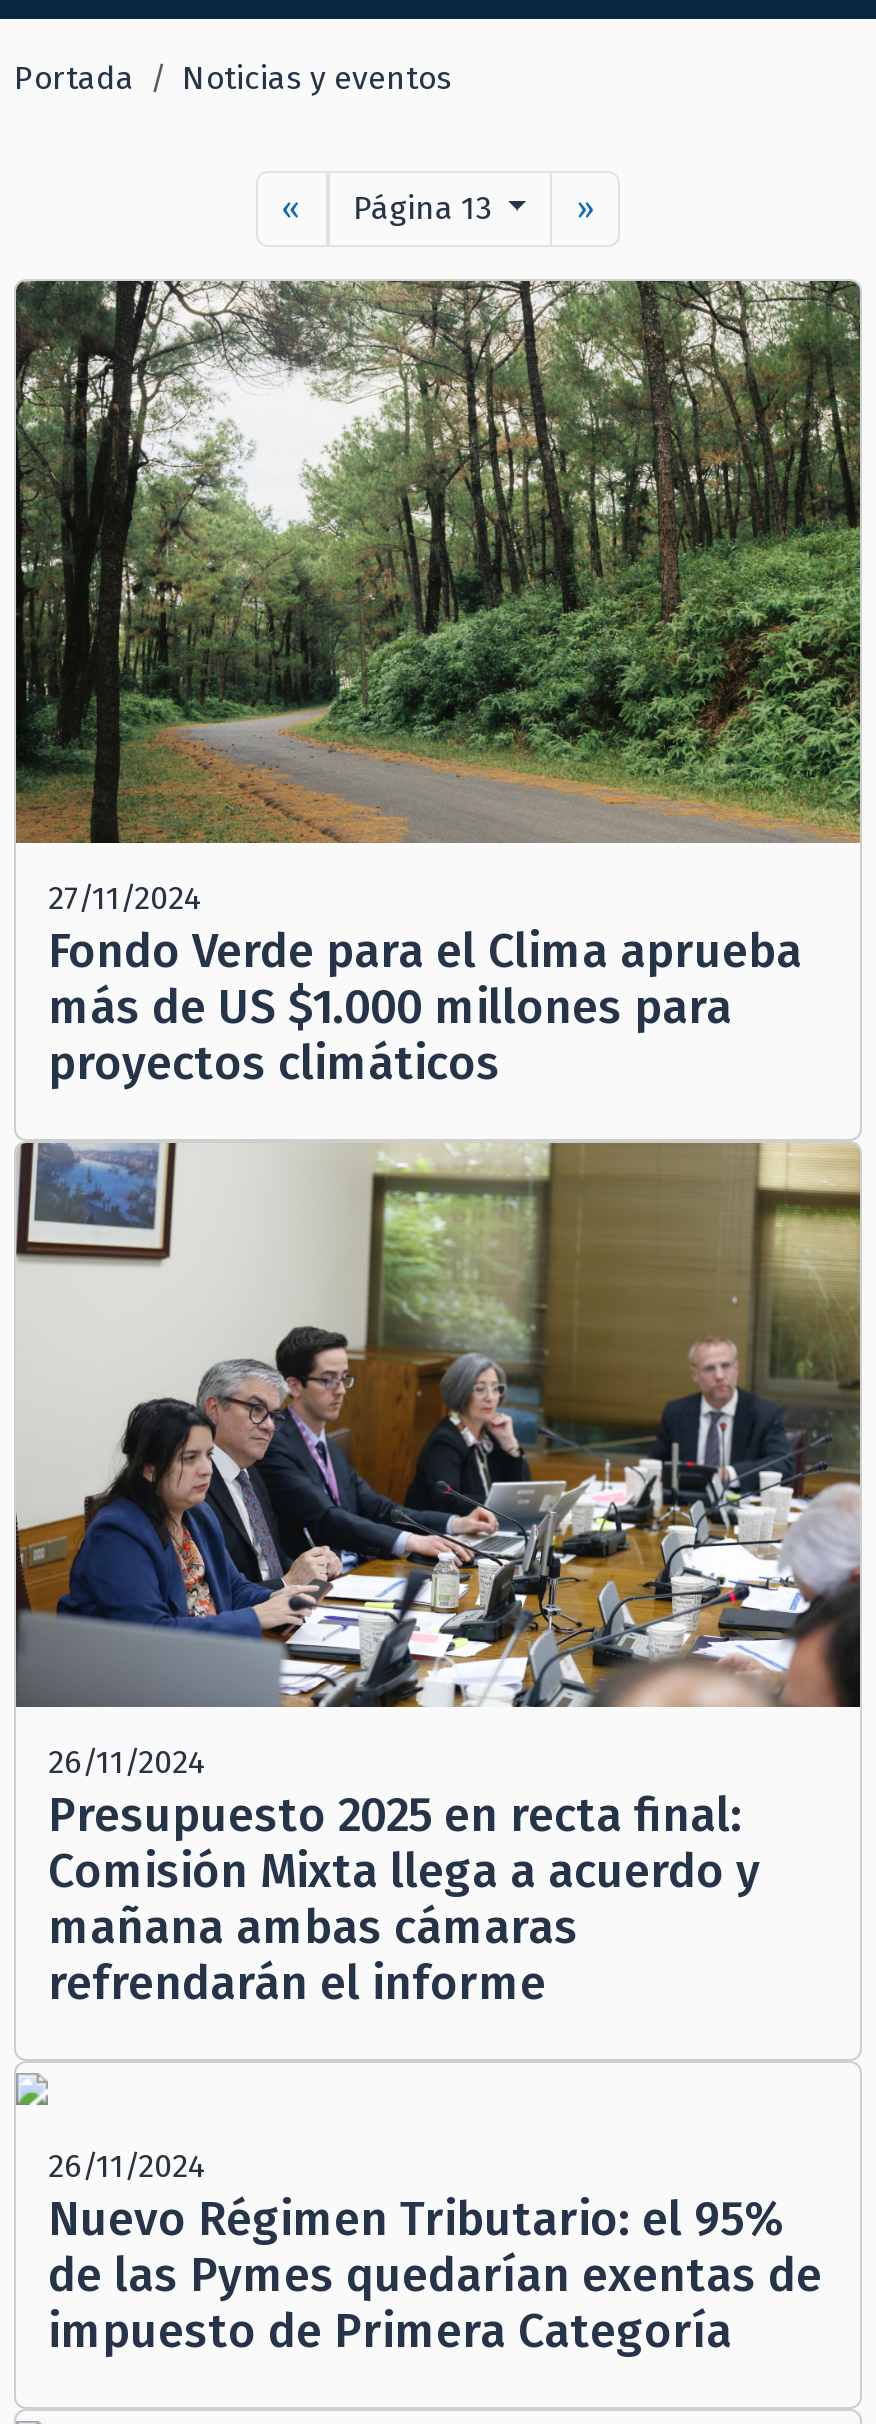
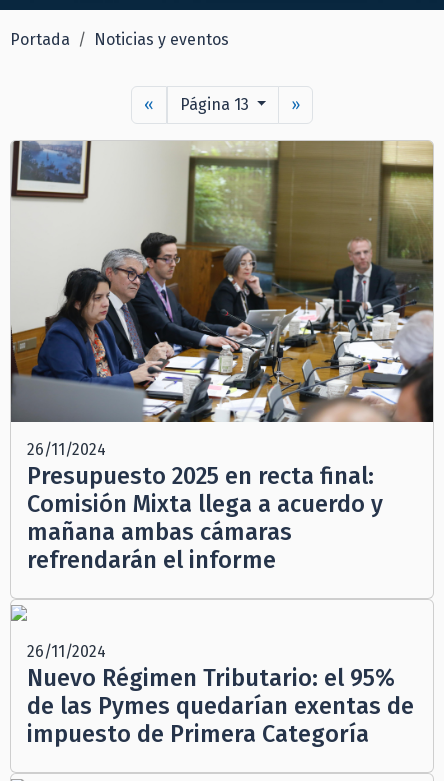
[14,279,862,1092] [image] | 27/11/2024 | Fondo Verde para el Clima aprueba | más de US $1.000 millones para | proyectos climáticos -> none

